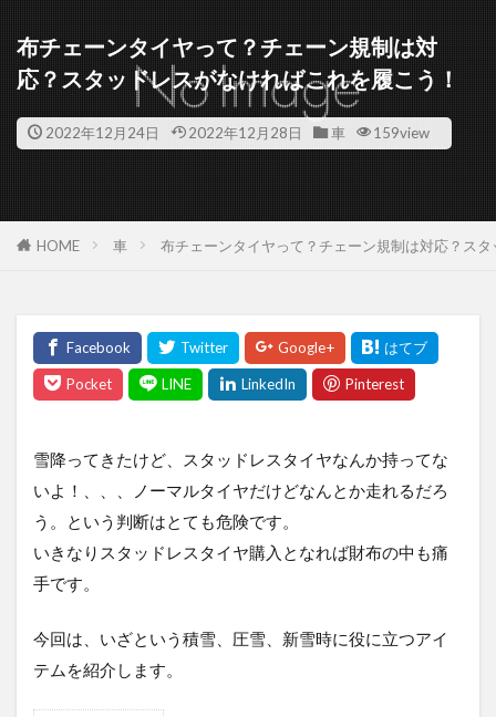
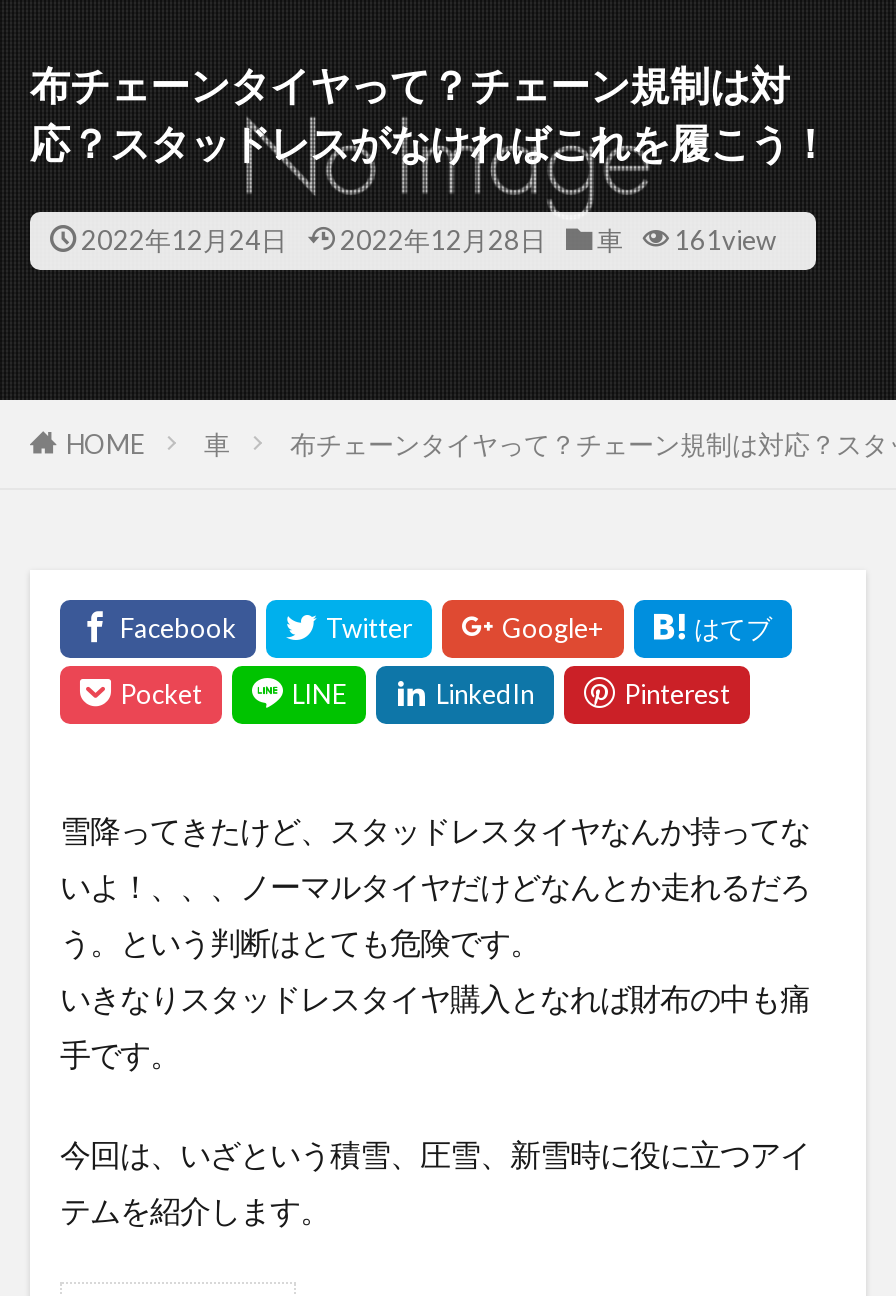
[45,124,430,142] 2022年12月24日 2022年12月28日 車 159view -> [81,224,776,256] 2022年12月24日 2022年12月28日 車 161view

